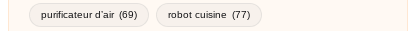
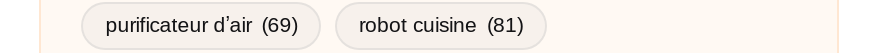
[168,9,250,20] robot cuisine (77) -> [359,14,523,36] robot cuisine (81)

